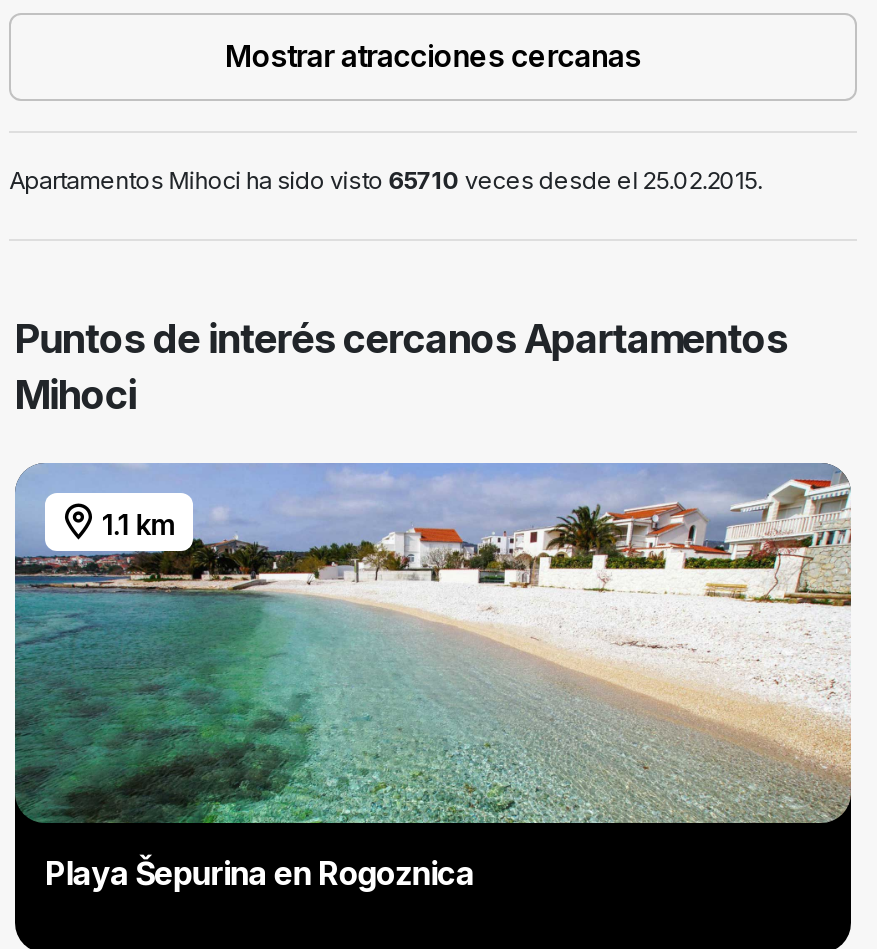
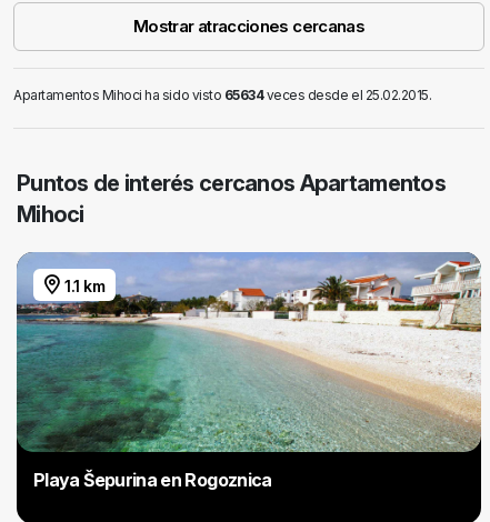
[9,166,762,196] Apartamentos Mihoci ha sido visto 65710 veces desde el 25.02.2015. -> [13,87,431,104] Apartamentos Mihoci ha sido visto 65634 veces desde el 25.02.2015.

